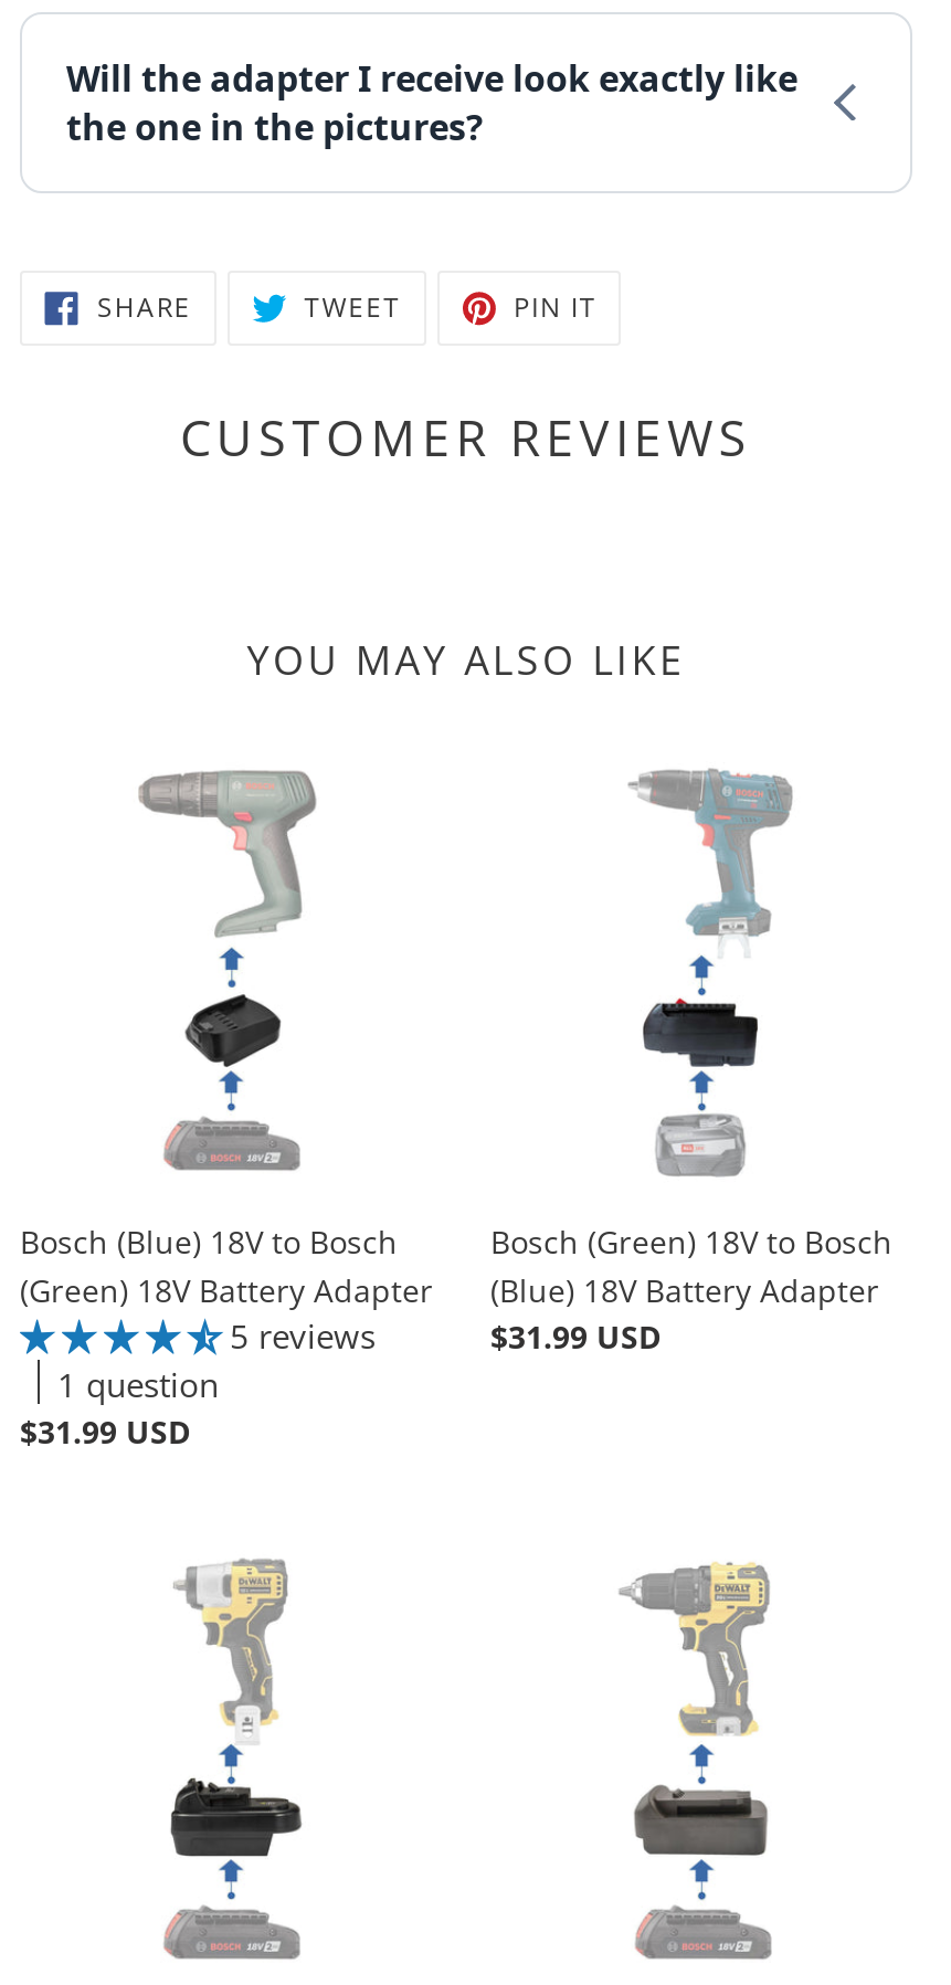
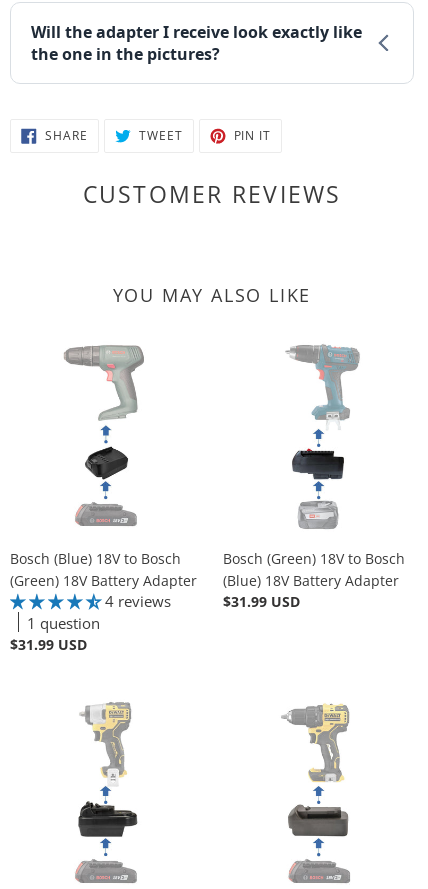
[230,1312,376,1356] 5 reviews -> [105,590,171,610] 4 reviews

